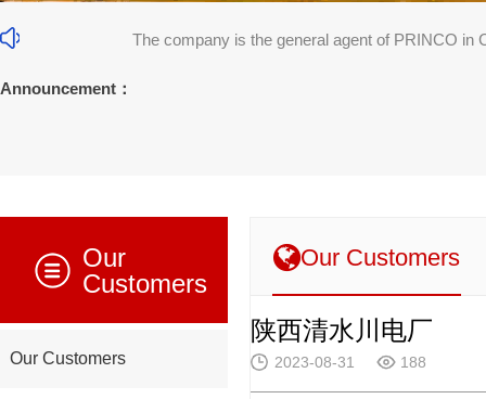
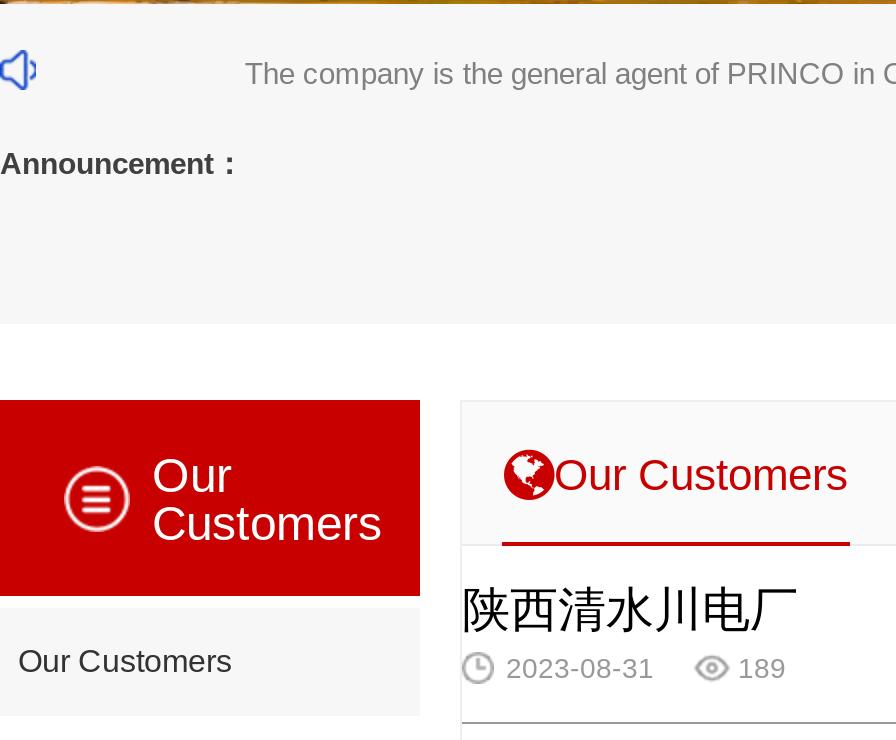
[400,354,426,371] 188 -> [738,653,786,685] 189

